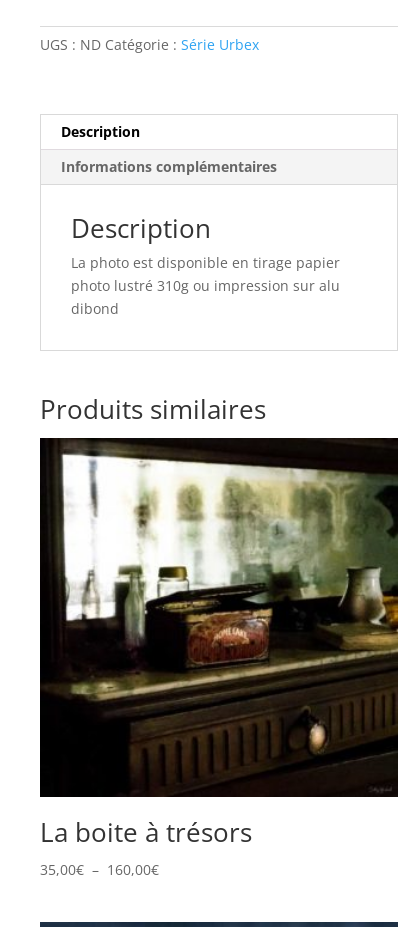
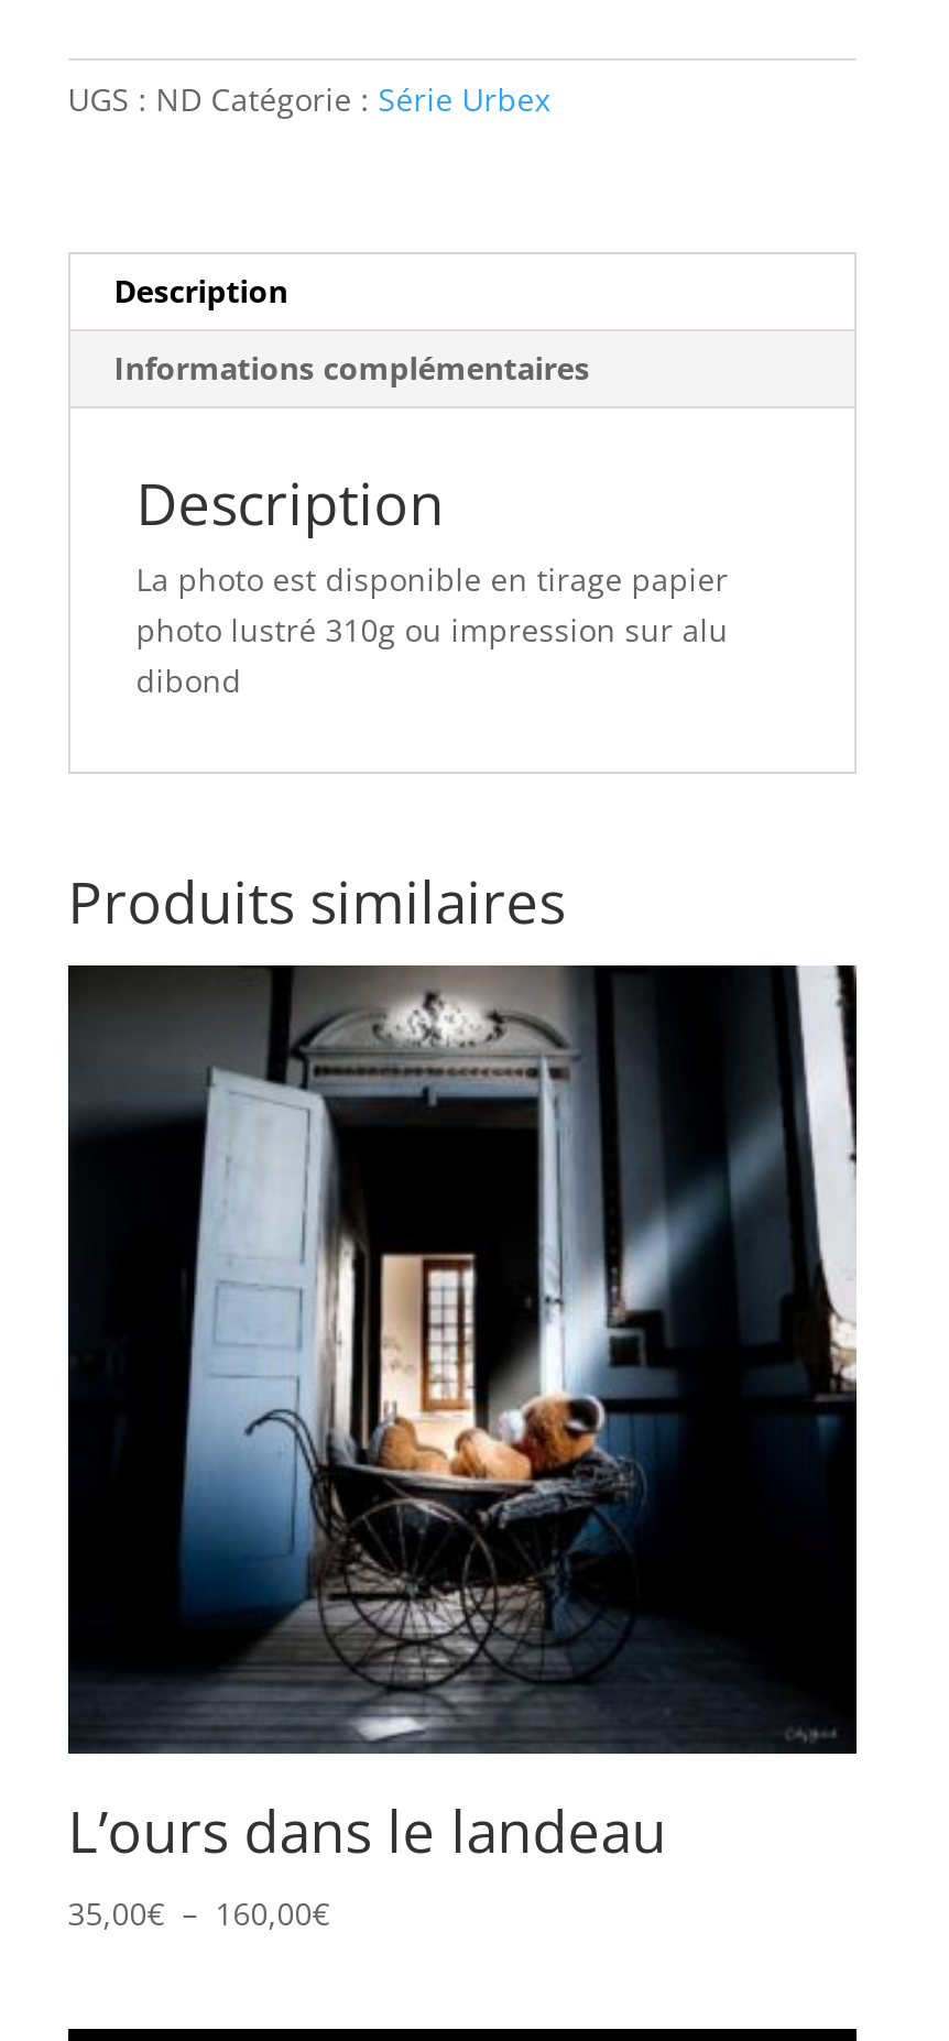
[40,437,399,850] [image] | La boite à trésors -> [68,962,859,1871] [image] | L’ours dans le landeau

